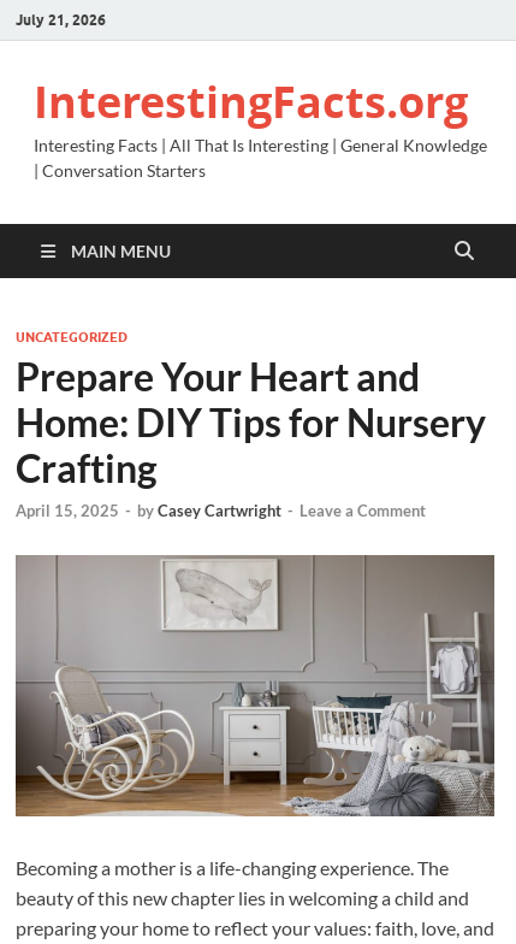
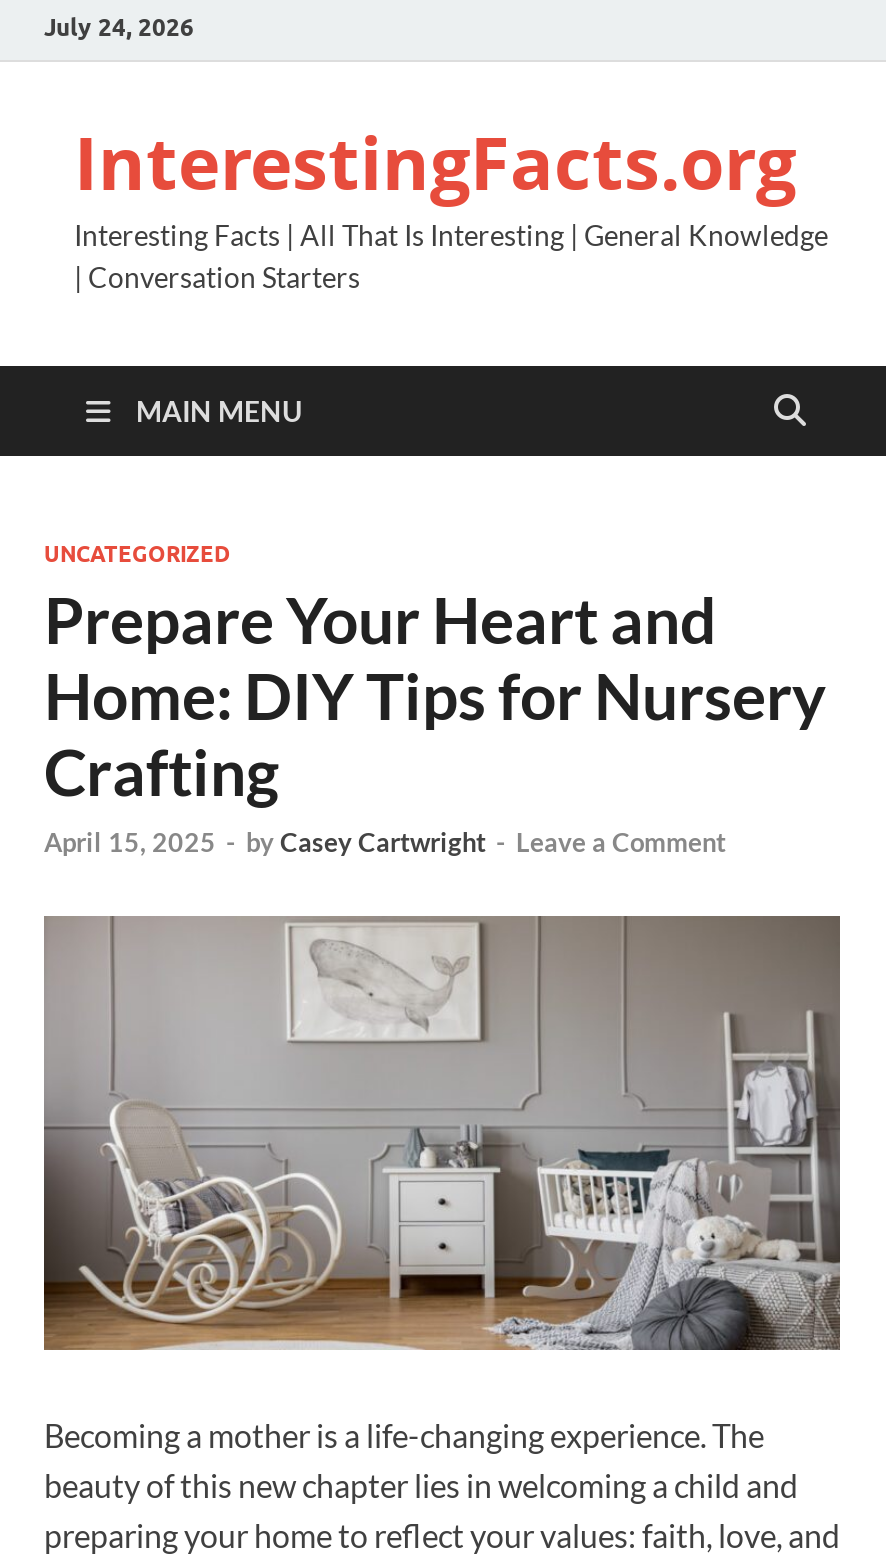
[16,10,106,28] July 21, 2026 -> [44,11,194,41] July 24, 2026

